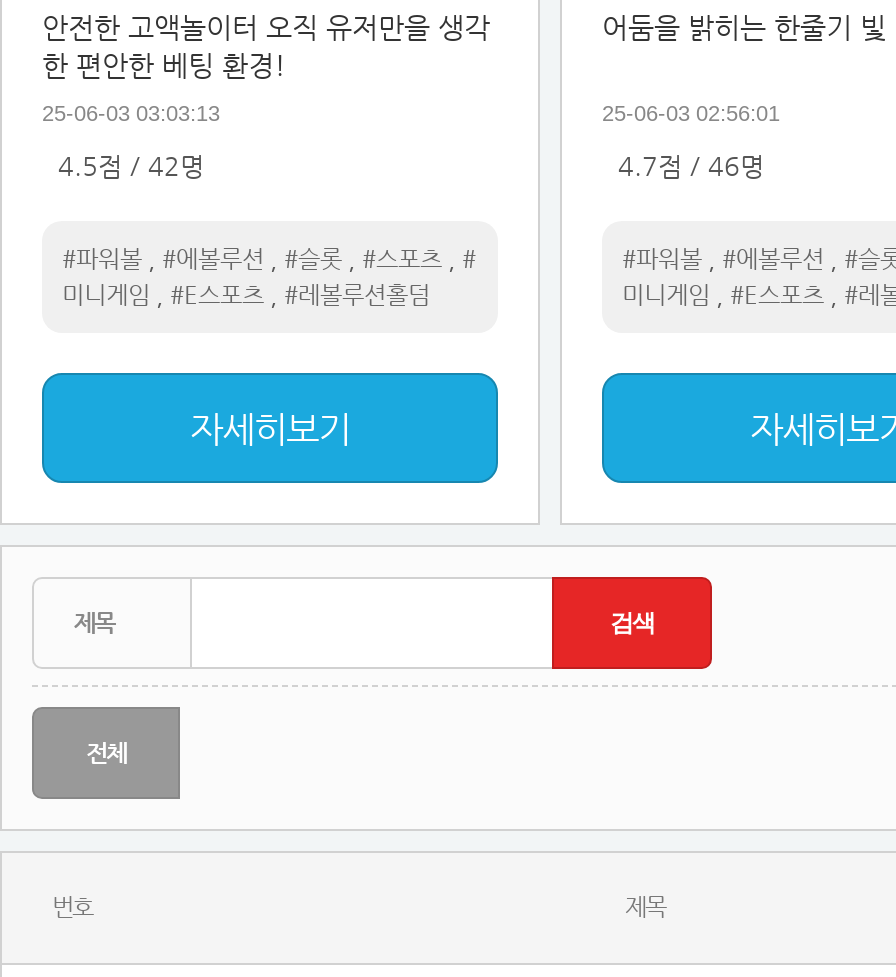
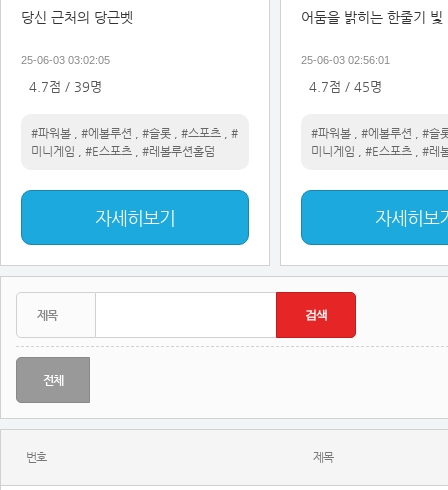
[42,11,490,81] 안전한 고액놀이터 오직 유저만을 생각 | 한 편안한 베팅 환경! -> [21,9,133,25] 당신 근처의 당근벳
[42,100,220,124] 25-06-03 03:03:13 -> [21,54,110,66] 25-06-03 03:02:05
[58,151,204,181] 4.5점 / 42명 -> [29,79,102,94] 4.7점 / 39명
[618,151,764,181] 4.7점 / 46명 -> [309,79,382,94] 4.7점 / 45명

